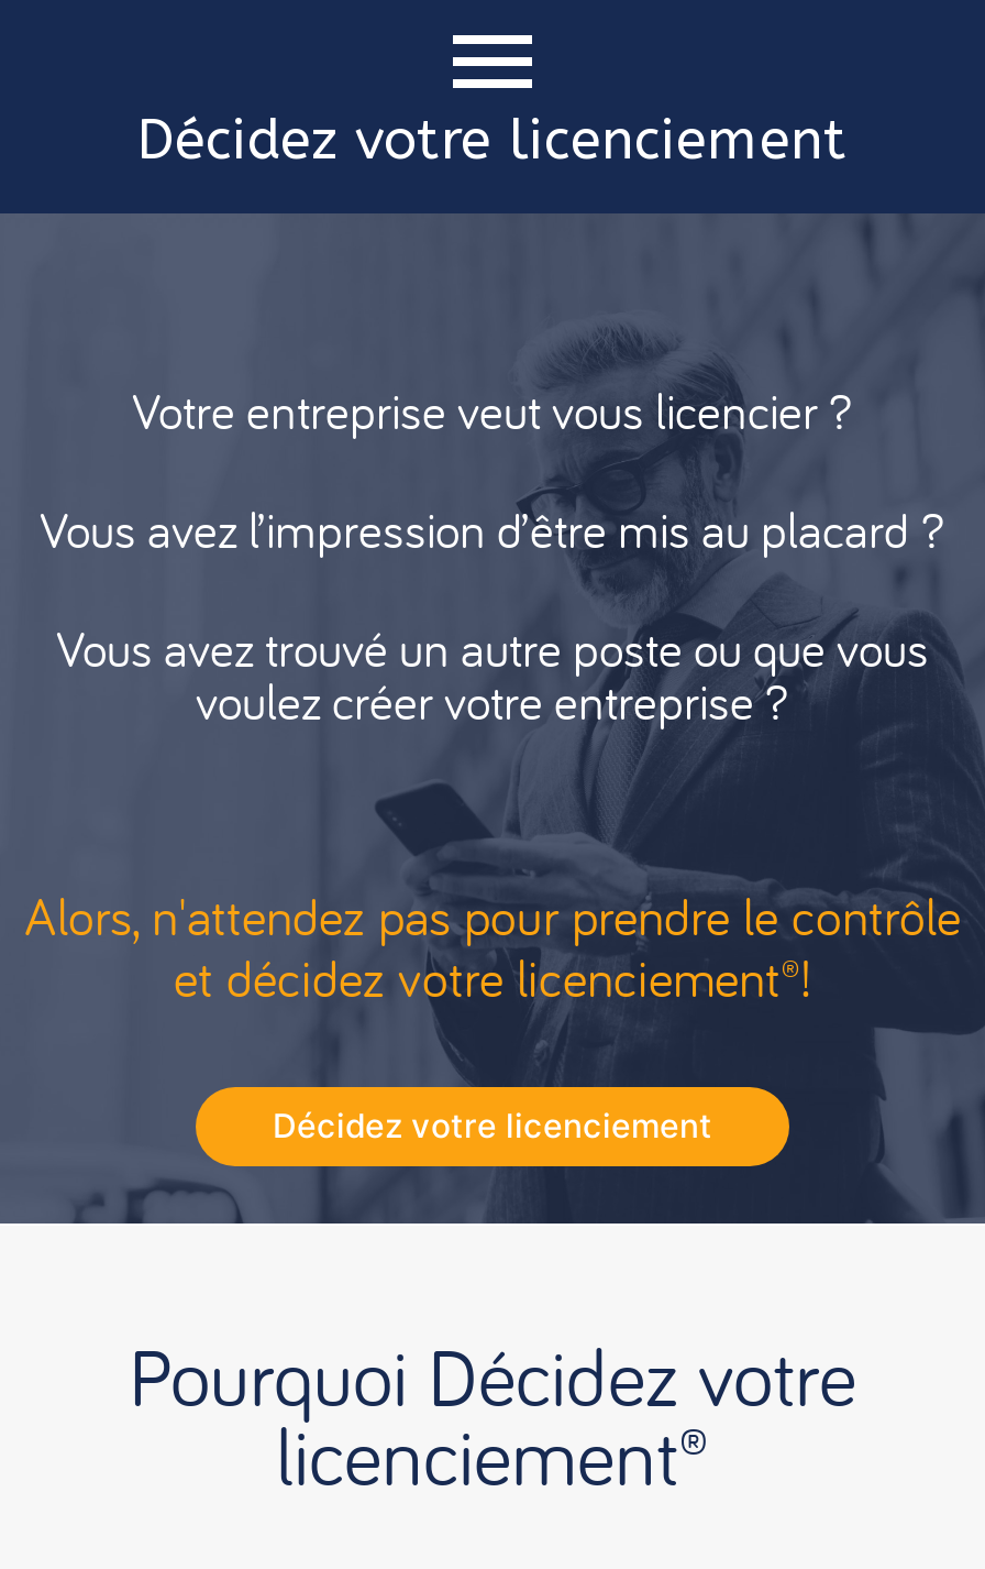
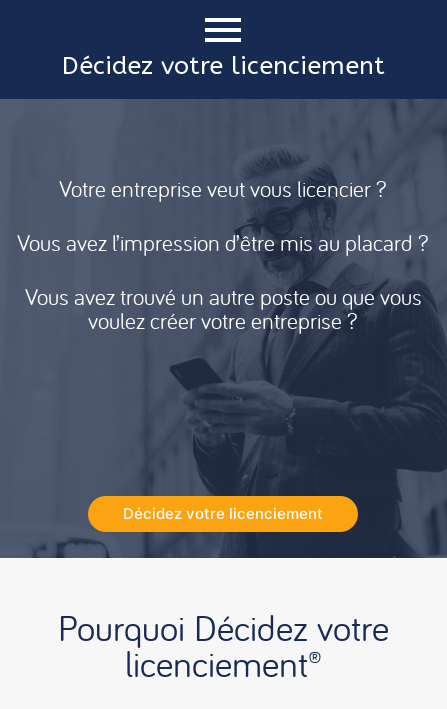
[24,882,961,1012] Alors, n'attendez pas pour prendre le contrôle | et décidez votre licenciement®! -> none

